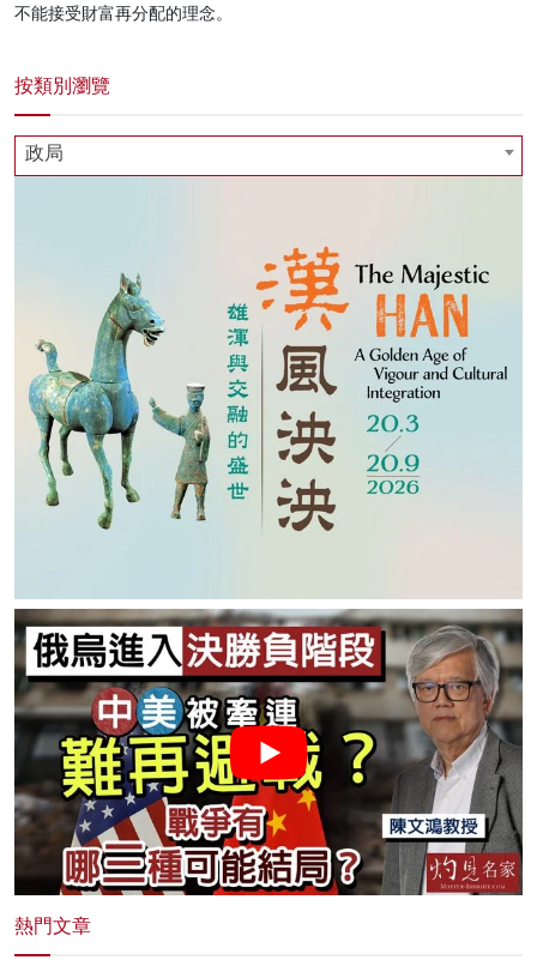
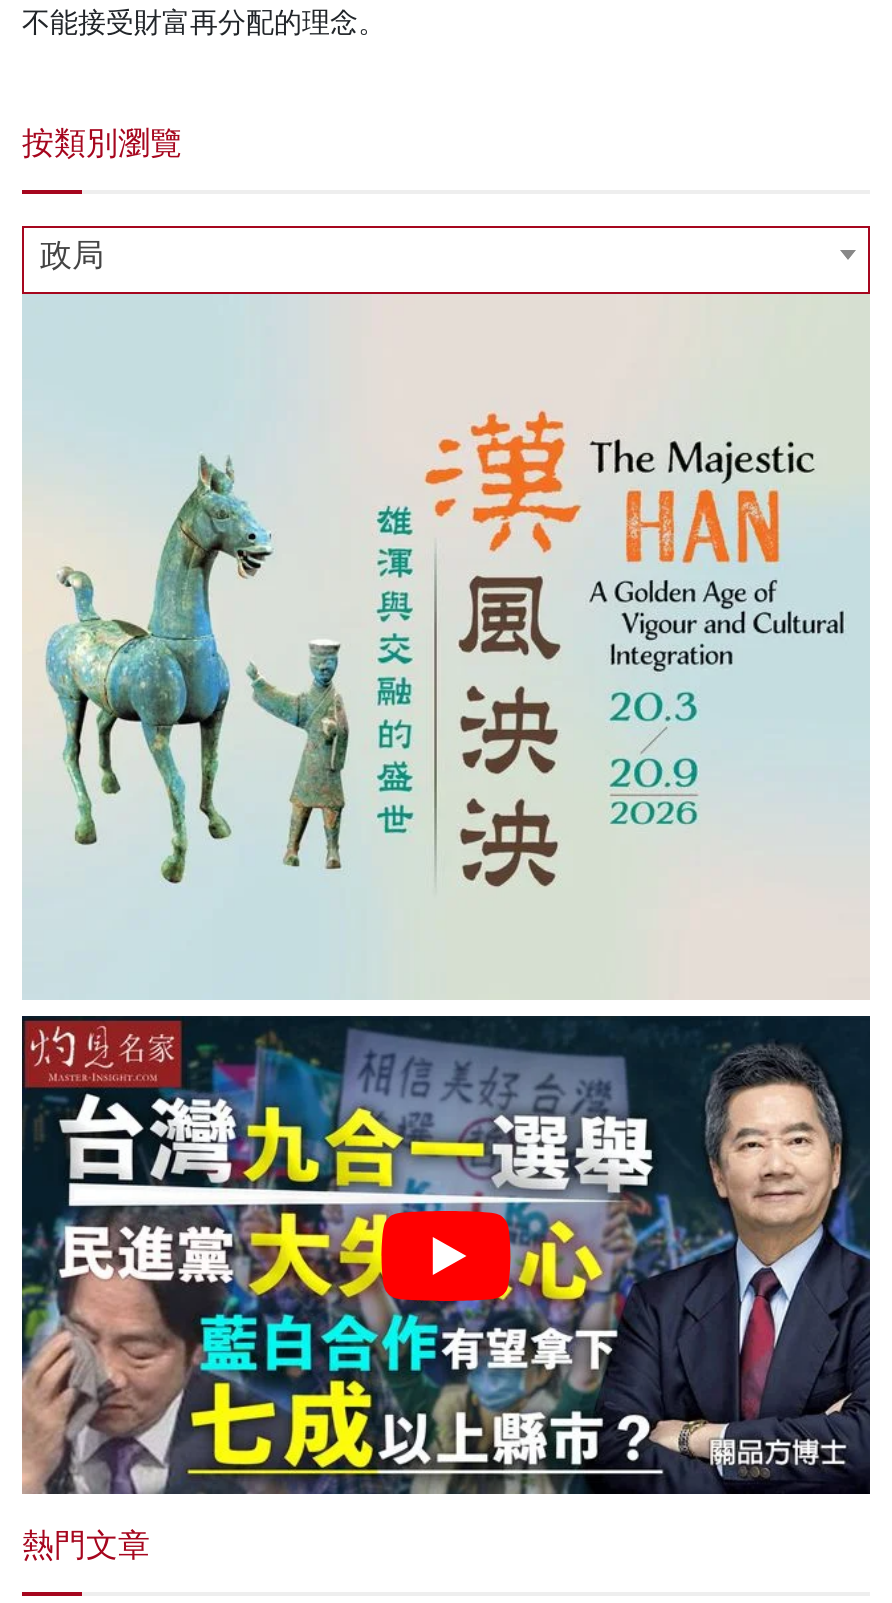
[13,608,524,896] [image] -> [20,1014,872,1496] [image]

